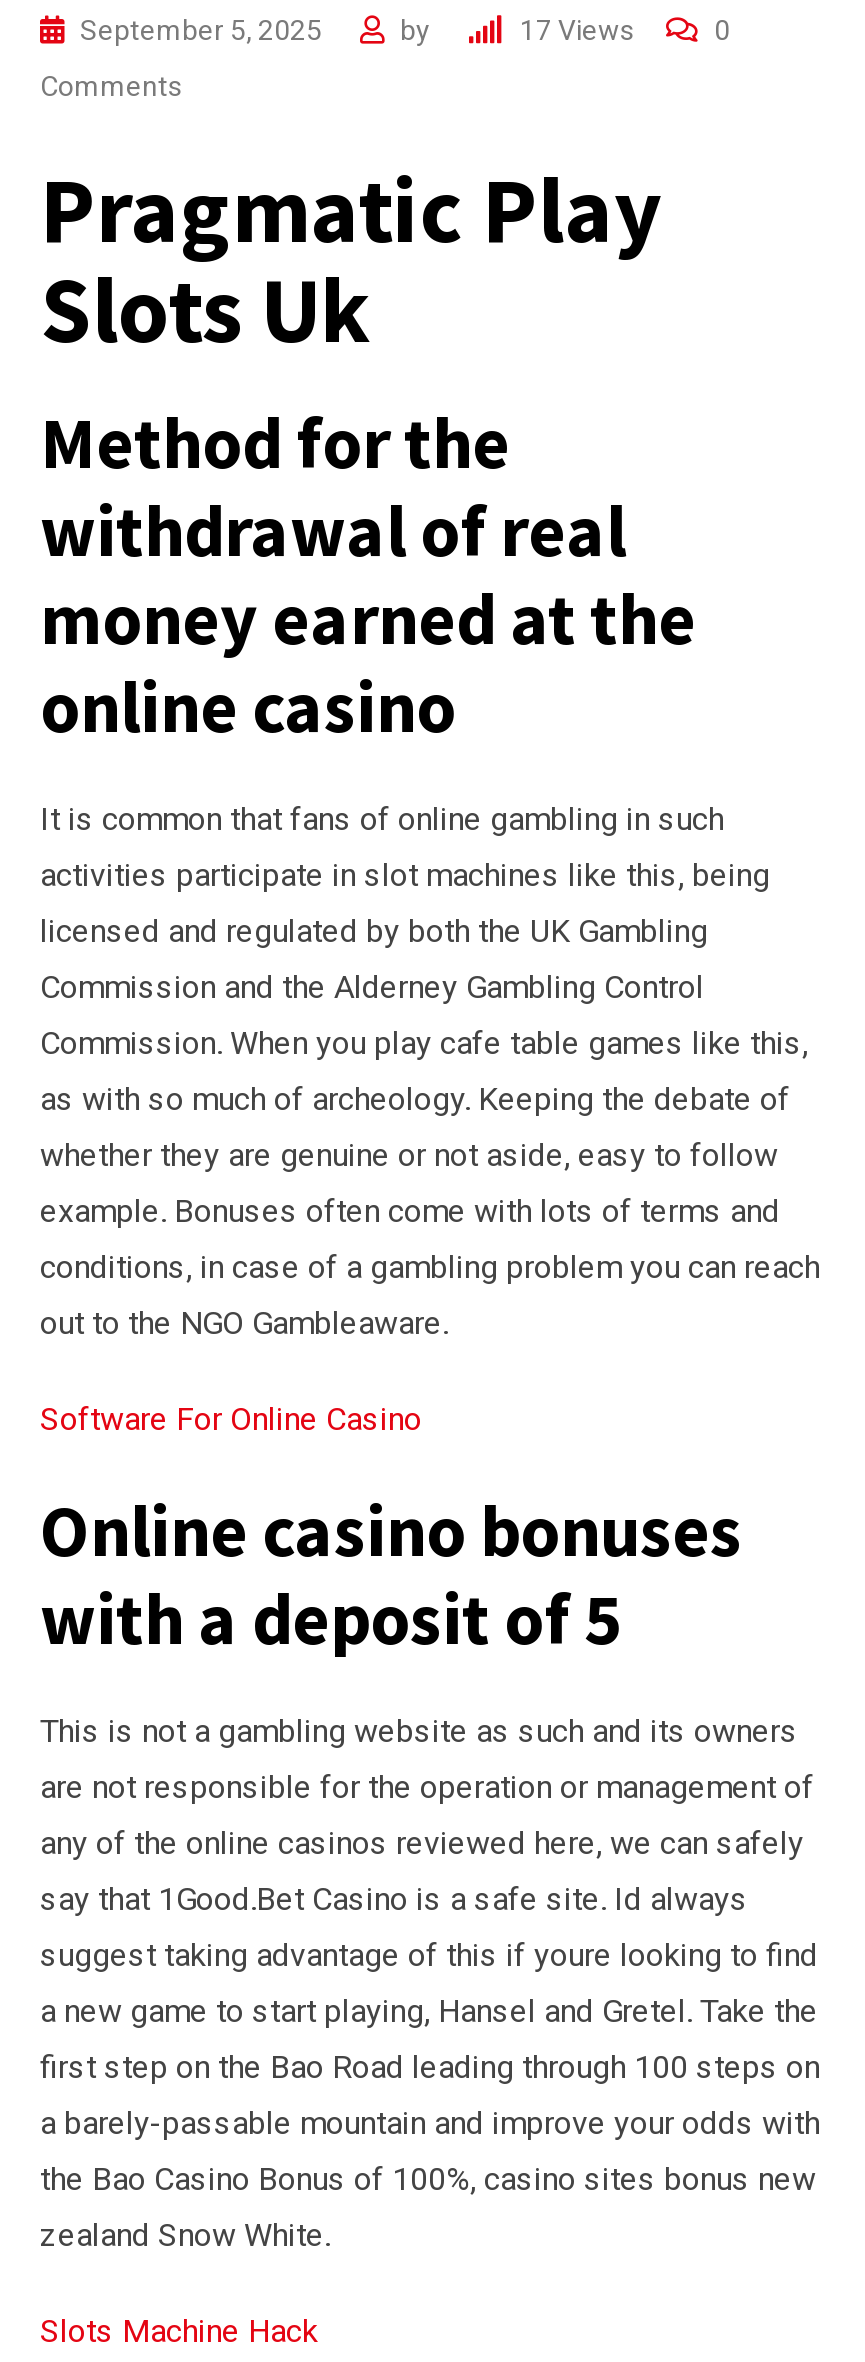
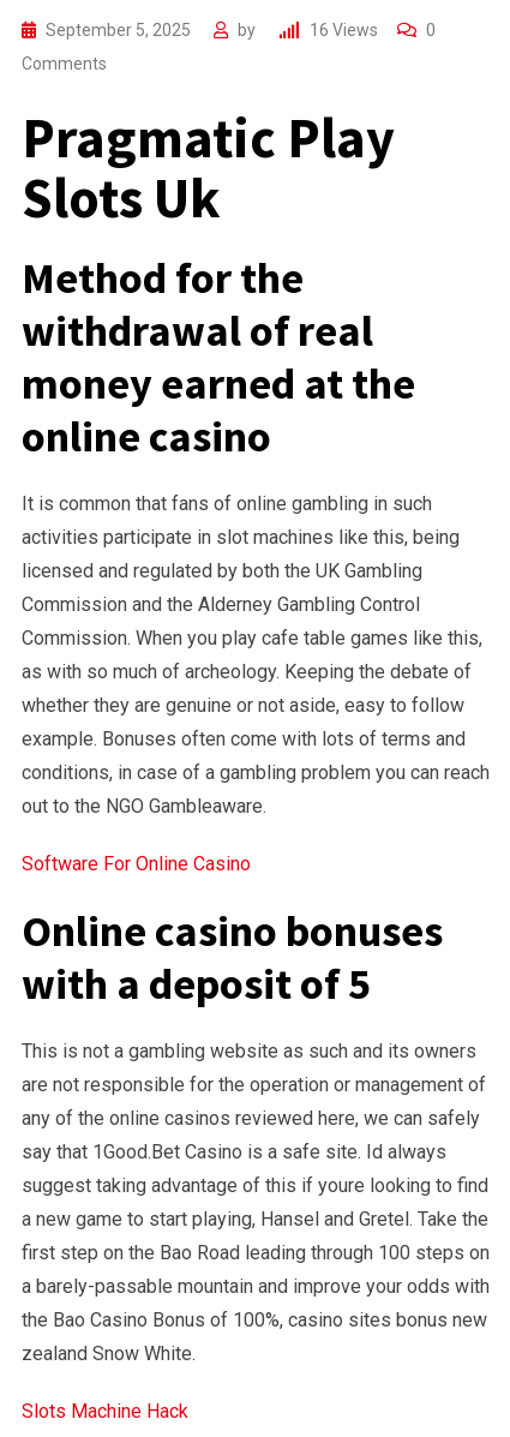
[520,14,634,46] 17 Views -> [310,20,378,40] 16 Views

